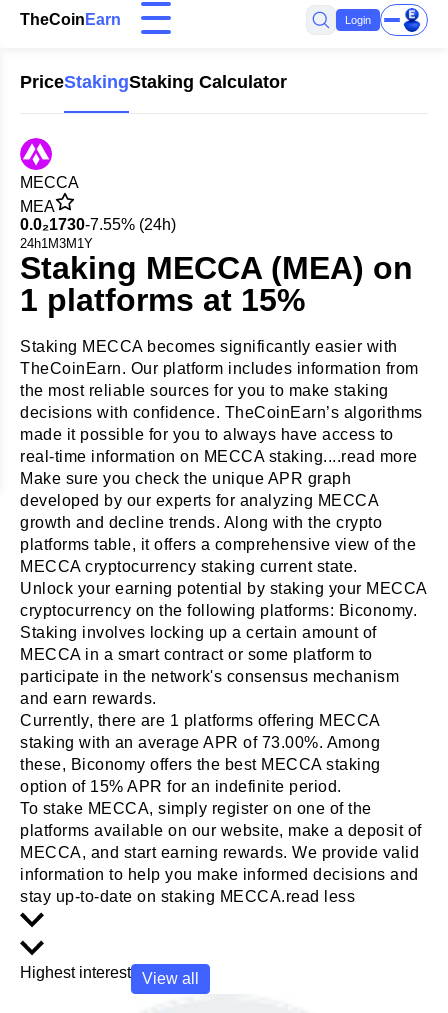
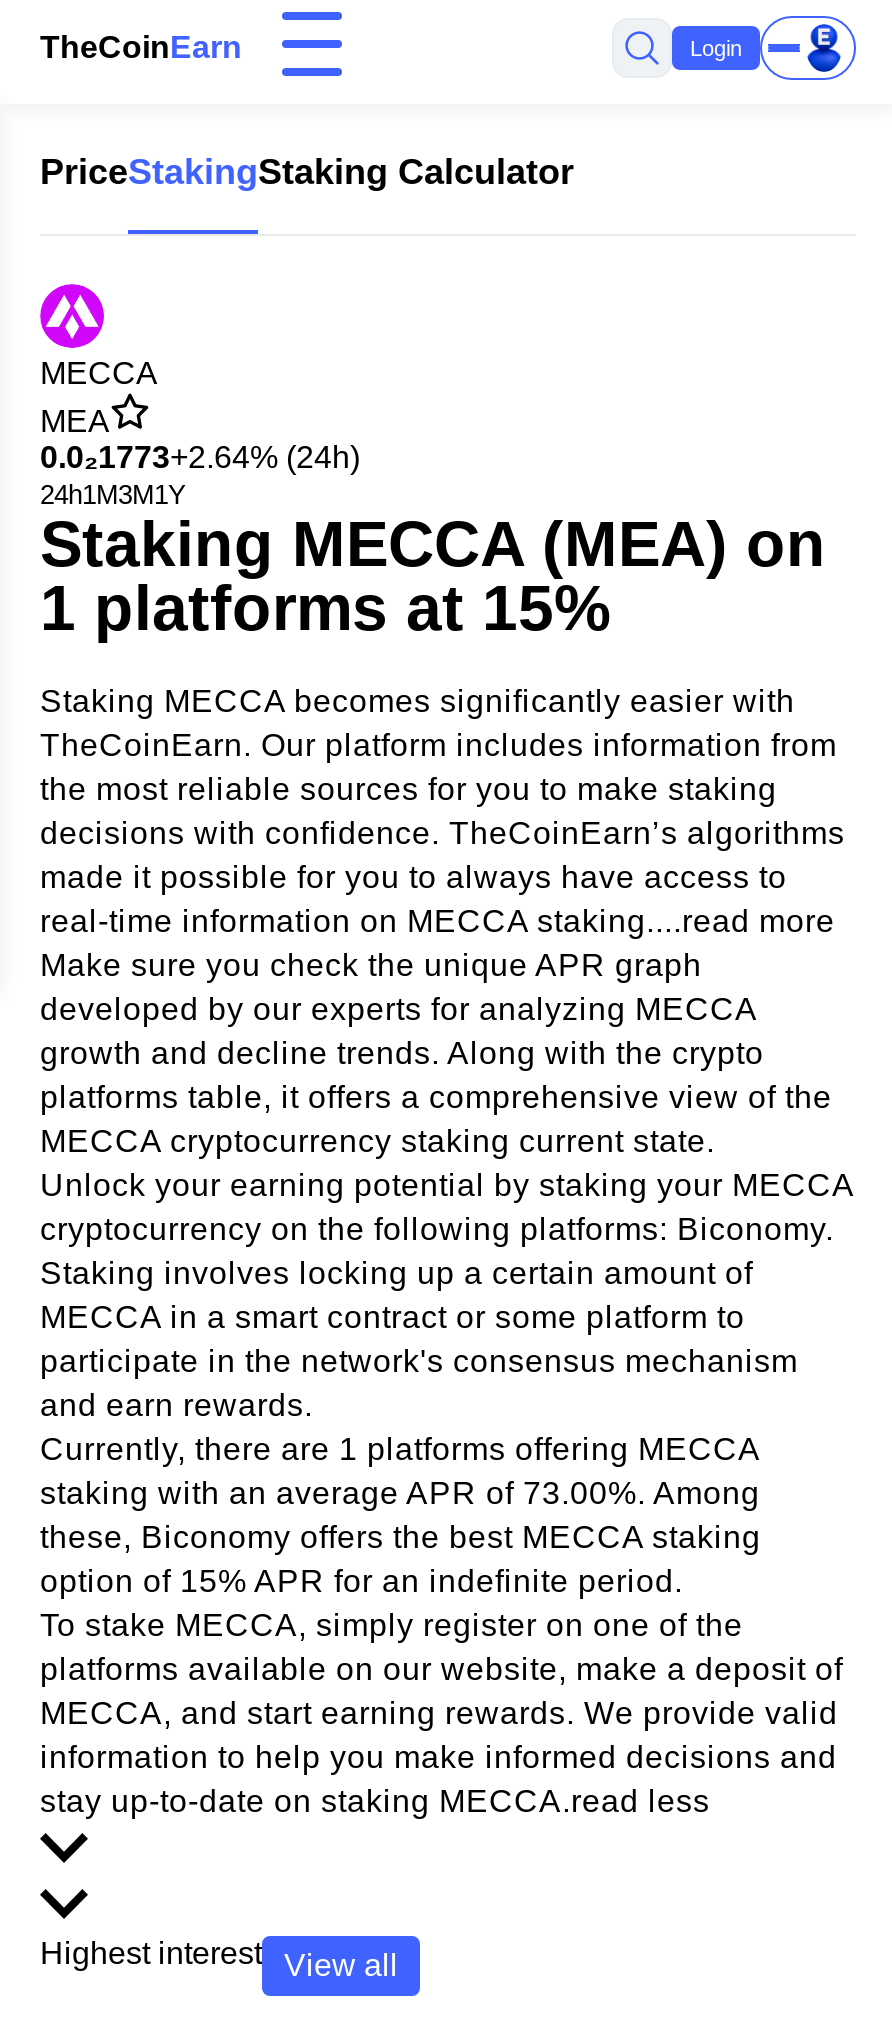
[20,216,176,233] 0.0₂1730-7.55% (24h) -> [40,440,360,474] 0.0₂1773+2.64% (24h)

